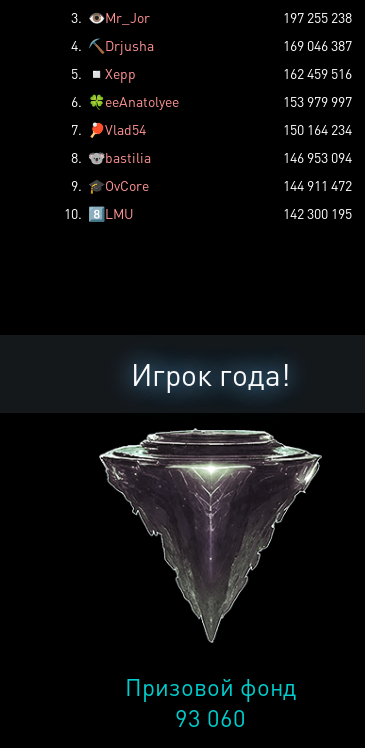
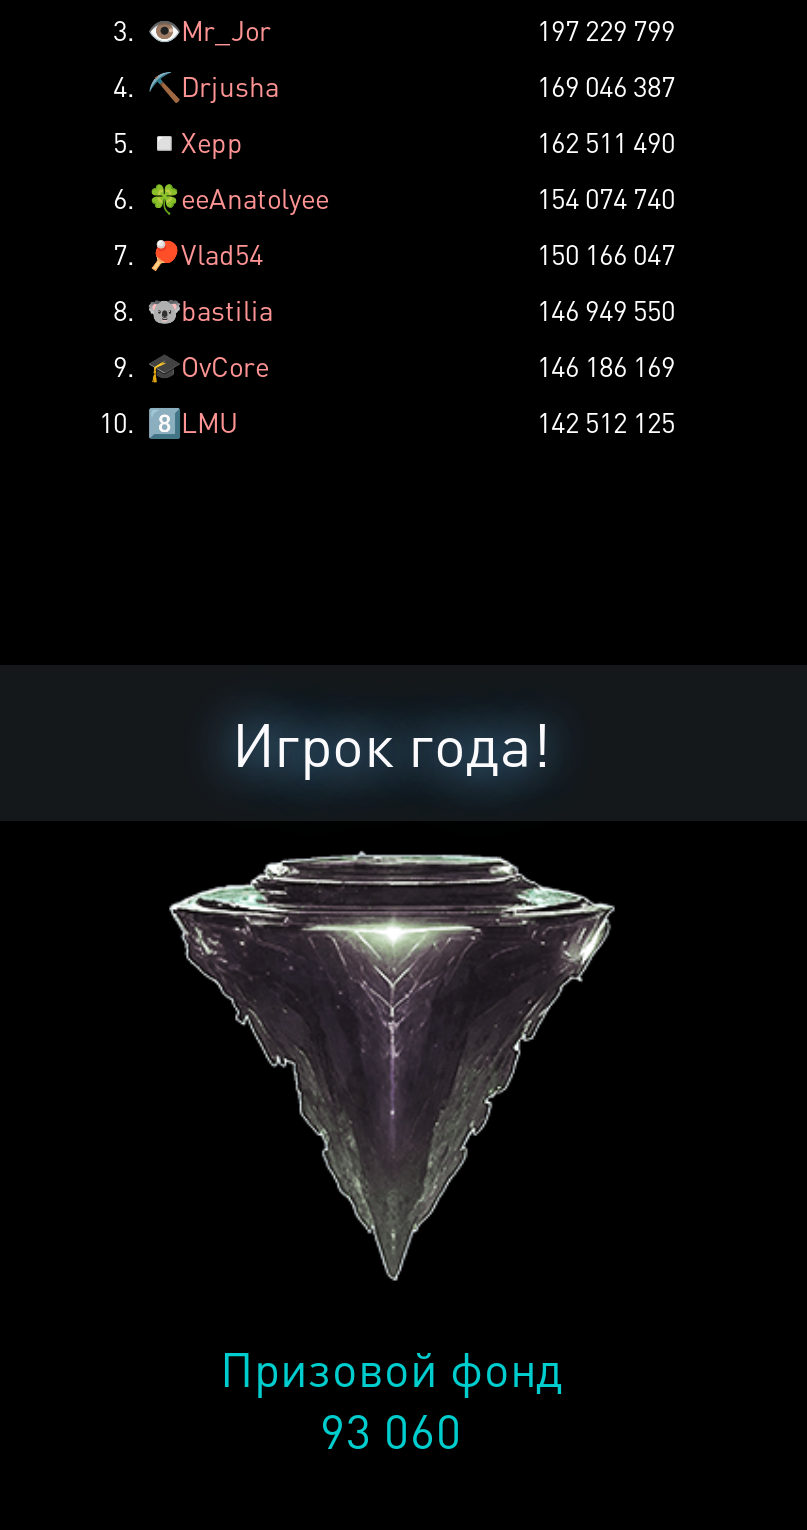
[283,8,352,26] 197 255 238 -> [537,11,675,47] 197 229 799
[283,64,352,82] 162 459 516 -> [537,123,675,159] 162 511 490
[283,92,352,110] 153 979 997 -> [537,179,675,215] 154 074 740
[283,120,352,138] 150 164 234 -> [537,235,675,271] 150 166 047
[283,148,352,166] 146 953 094 -> [537,291,675,327] 146 949 550
[283,176,352,194] 144 911 472 -> [537,347,675,383] 146 186 169
[283,204,352,222] 142 300 195 -> [537,403,675,439] 142 512 125

